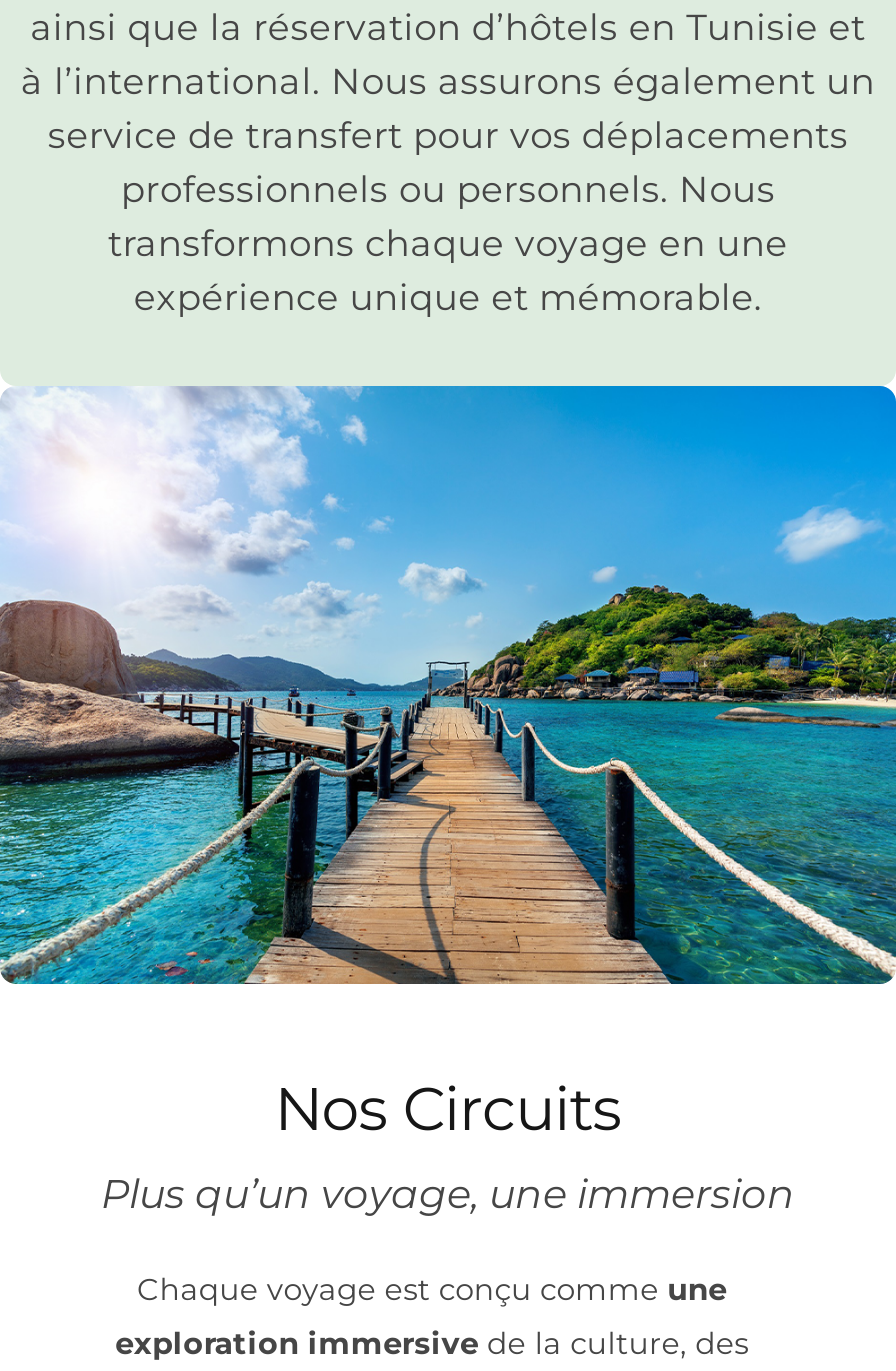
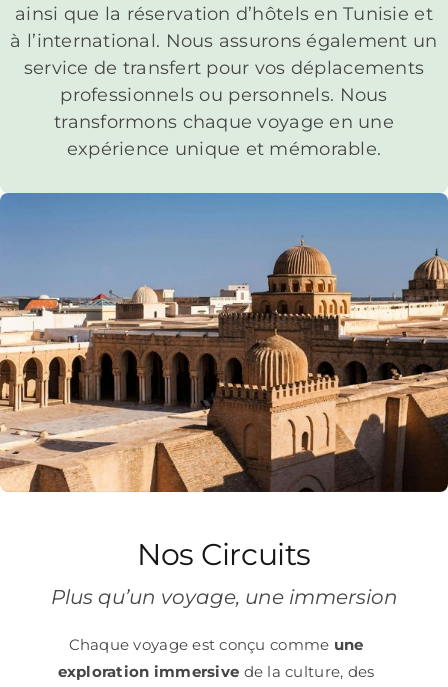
[6,386,890,986] [image] -> [3,192,445,493] [image]

